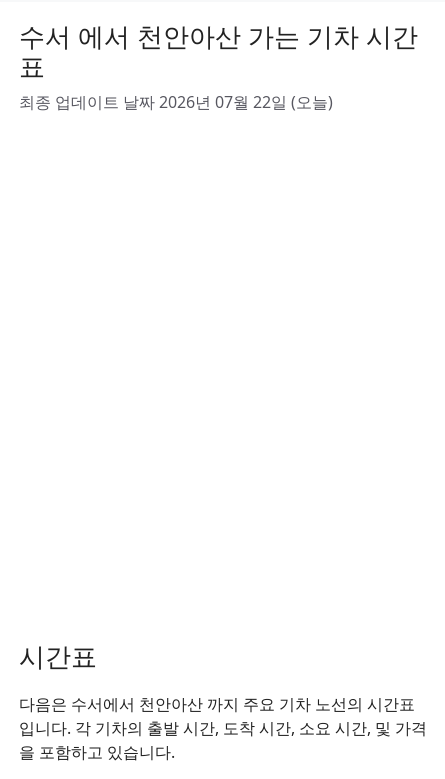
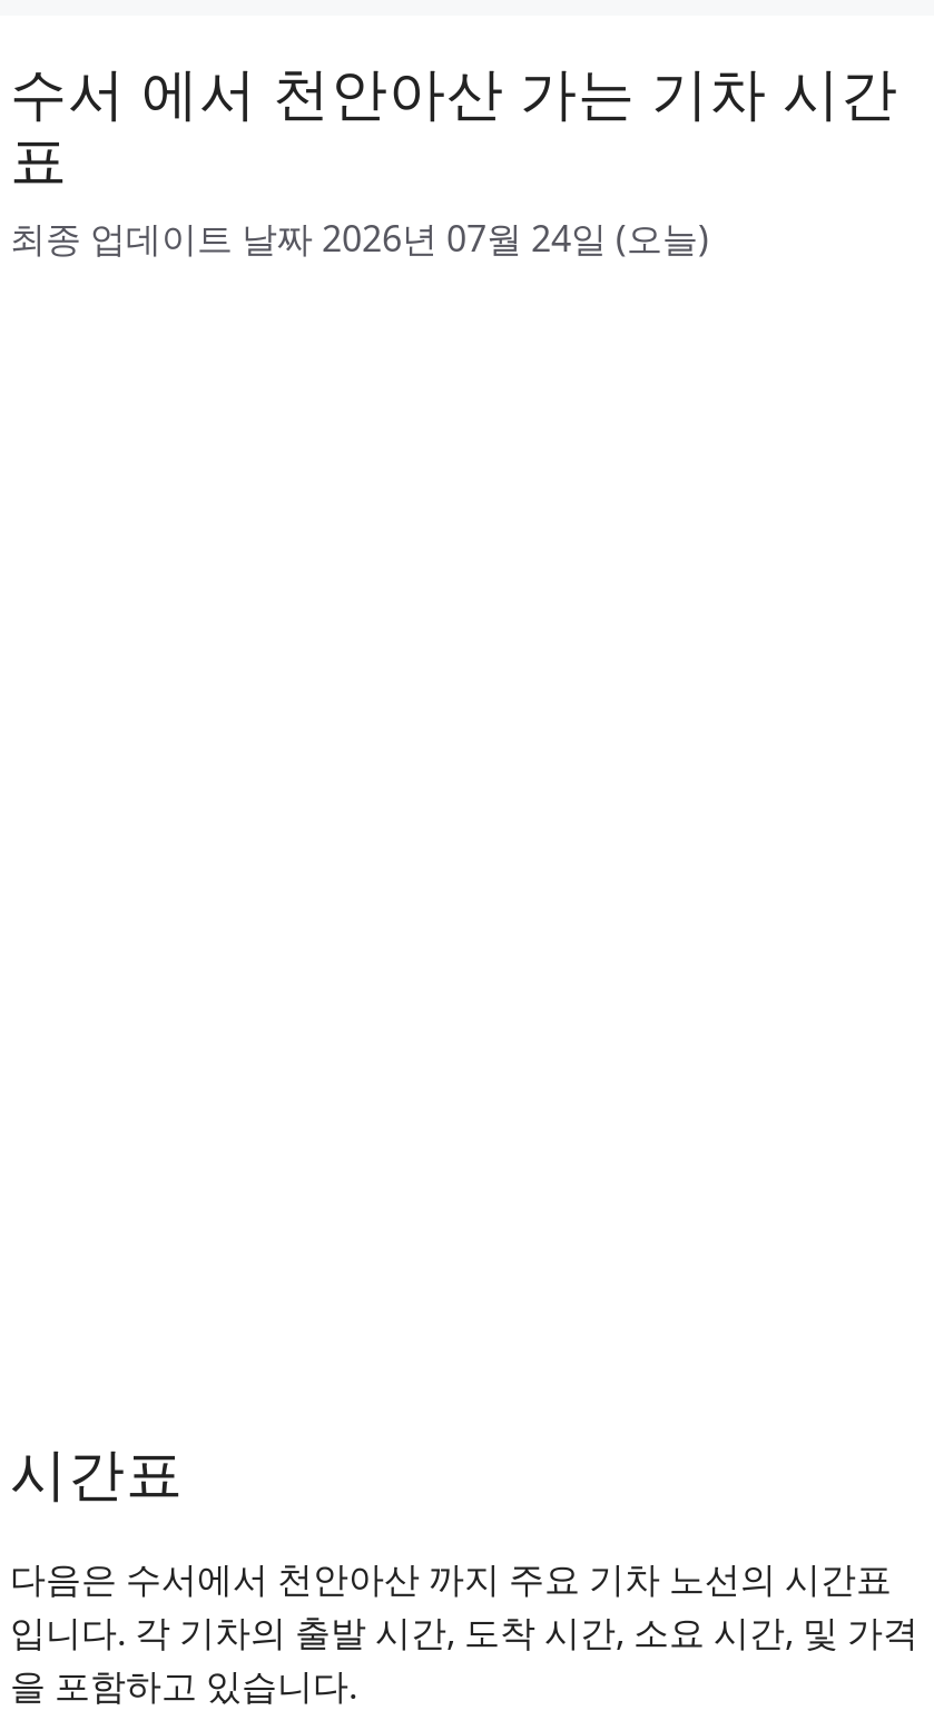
[19,91,333,113] 최종 업데이트 날짜 2026년 07월 22일 (오늘) -> [10,214,709,263] 최종 업데이트 날짜 2026년 07월 24일 (오늘)

